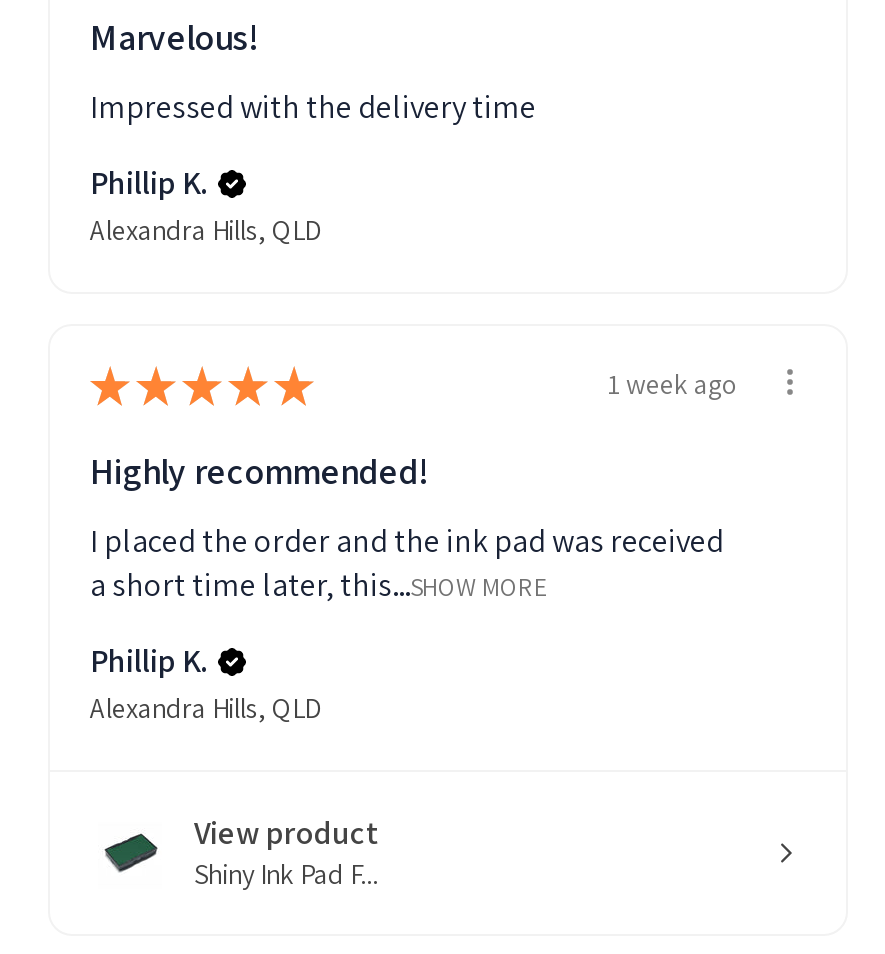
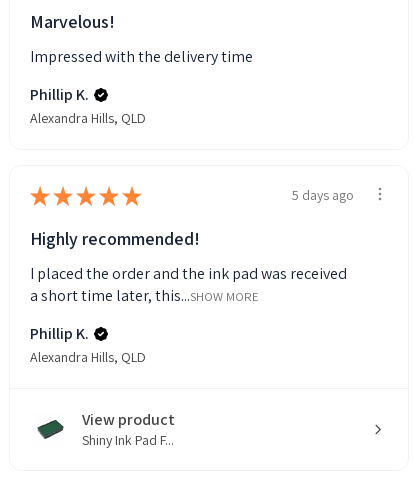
[608,366,738,402] 1 week ago -> [292,186,354,204] 5 days ago

